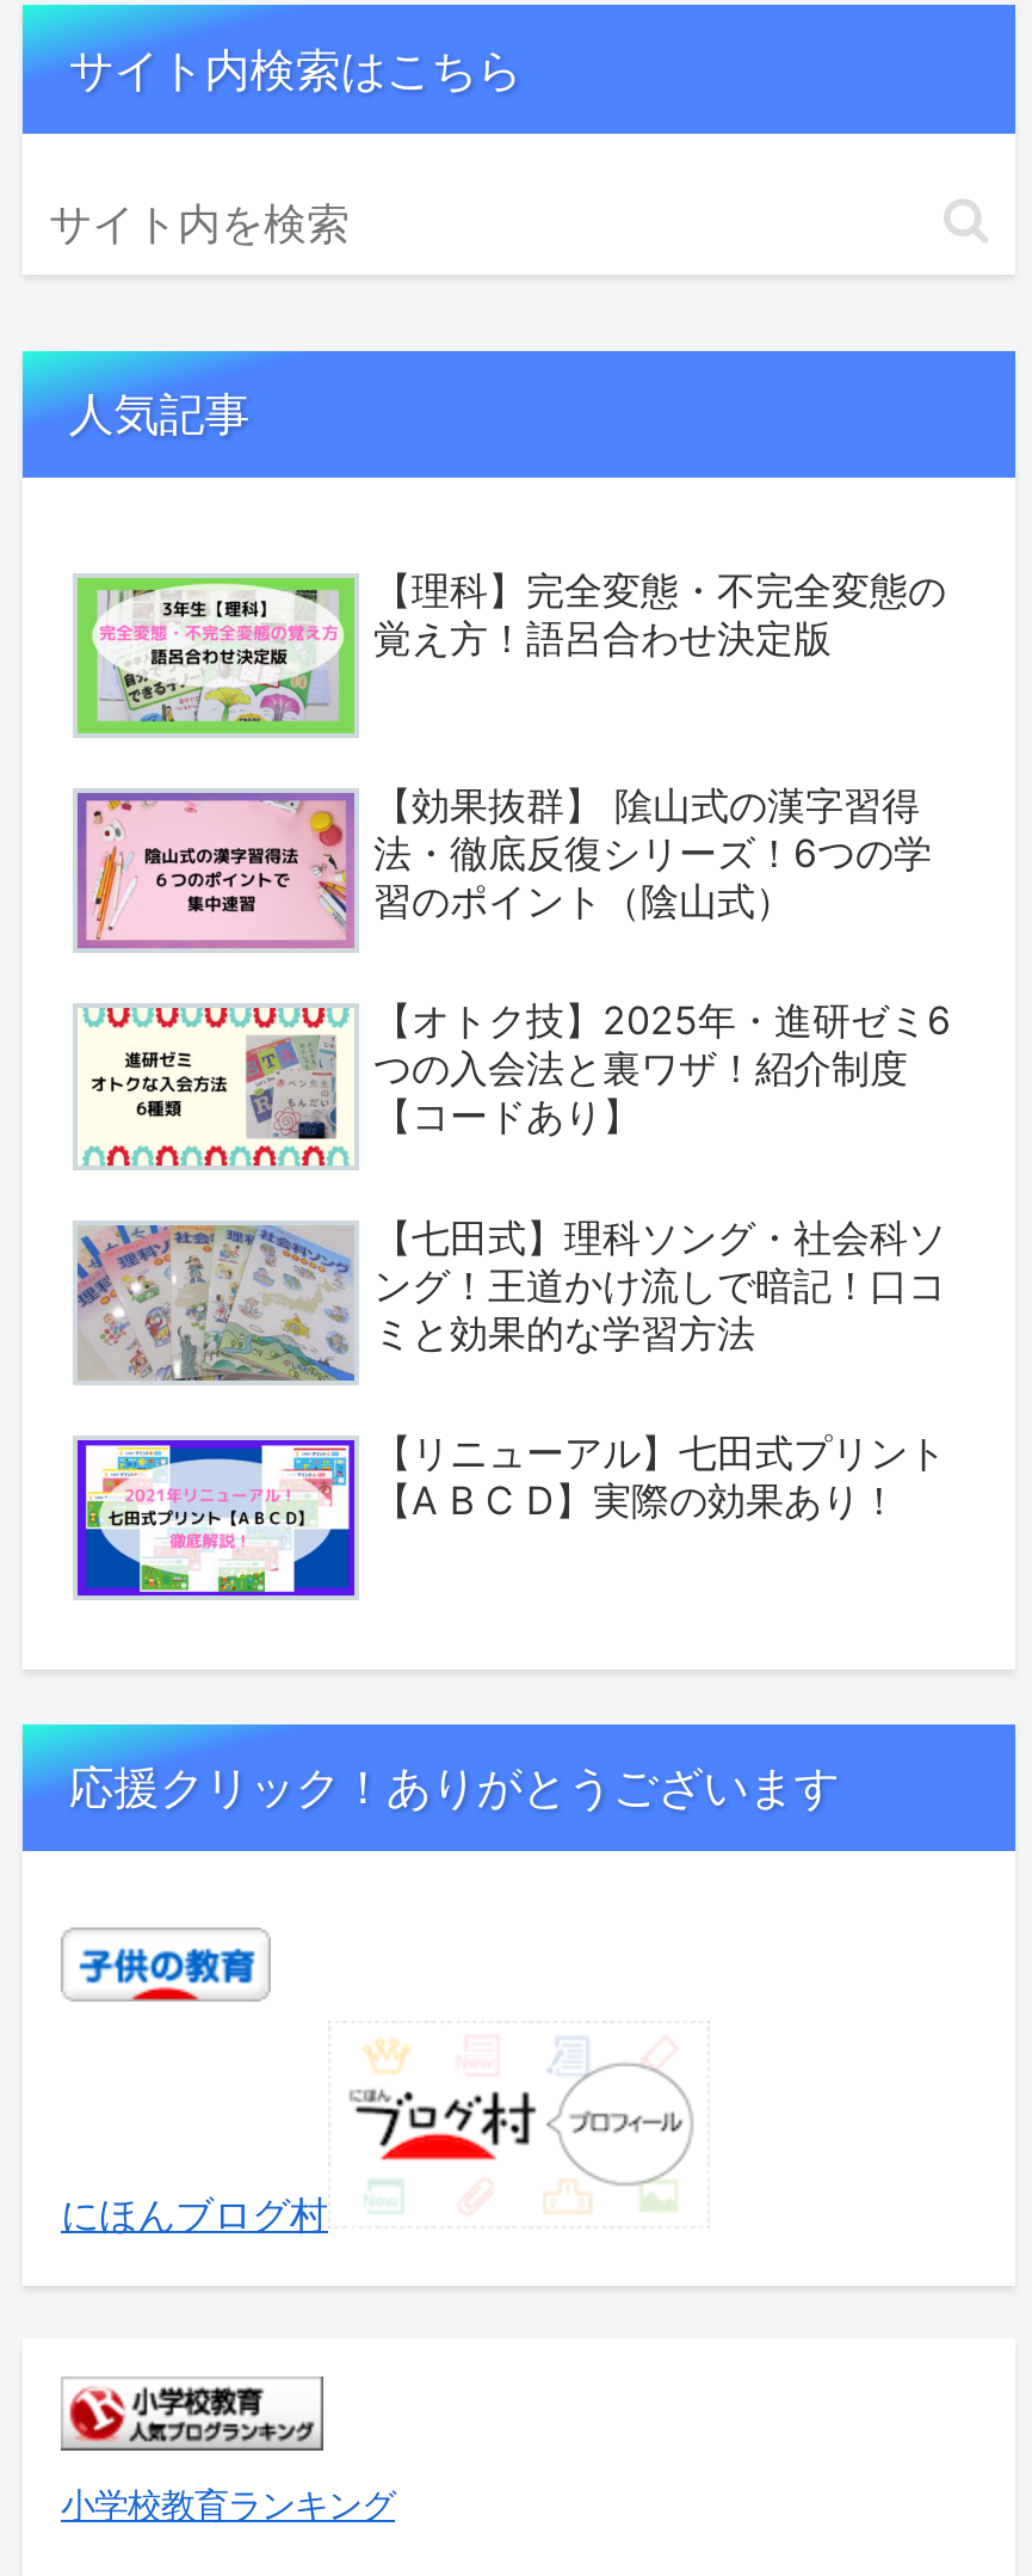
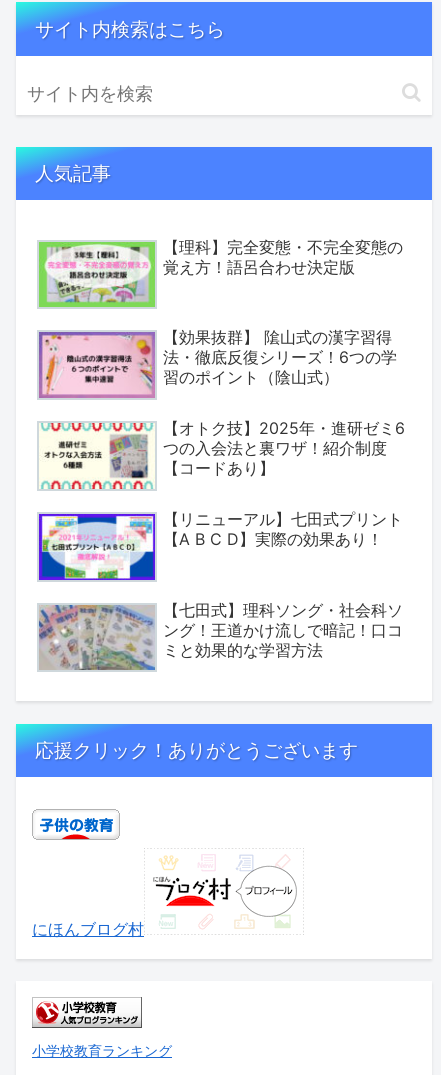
moved [73,1213,946,1385] -> [37,600,403,672]: [image] | 【七田式】理科ソング・社会科ソ | ング！王道かけ流しで暗記！口コ | ミと効果的な学習方法
moved [75,1428,946,1598] -> [38,509,403,581]: [image] | 【リニューアル】七田式プリント | 【A B C D】実際の効果あり！

